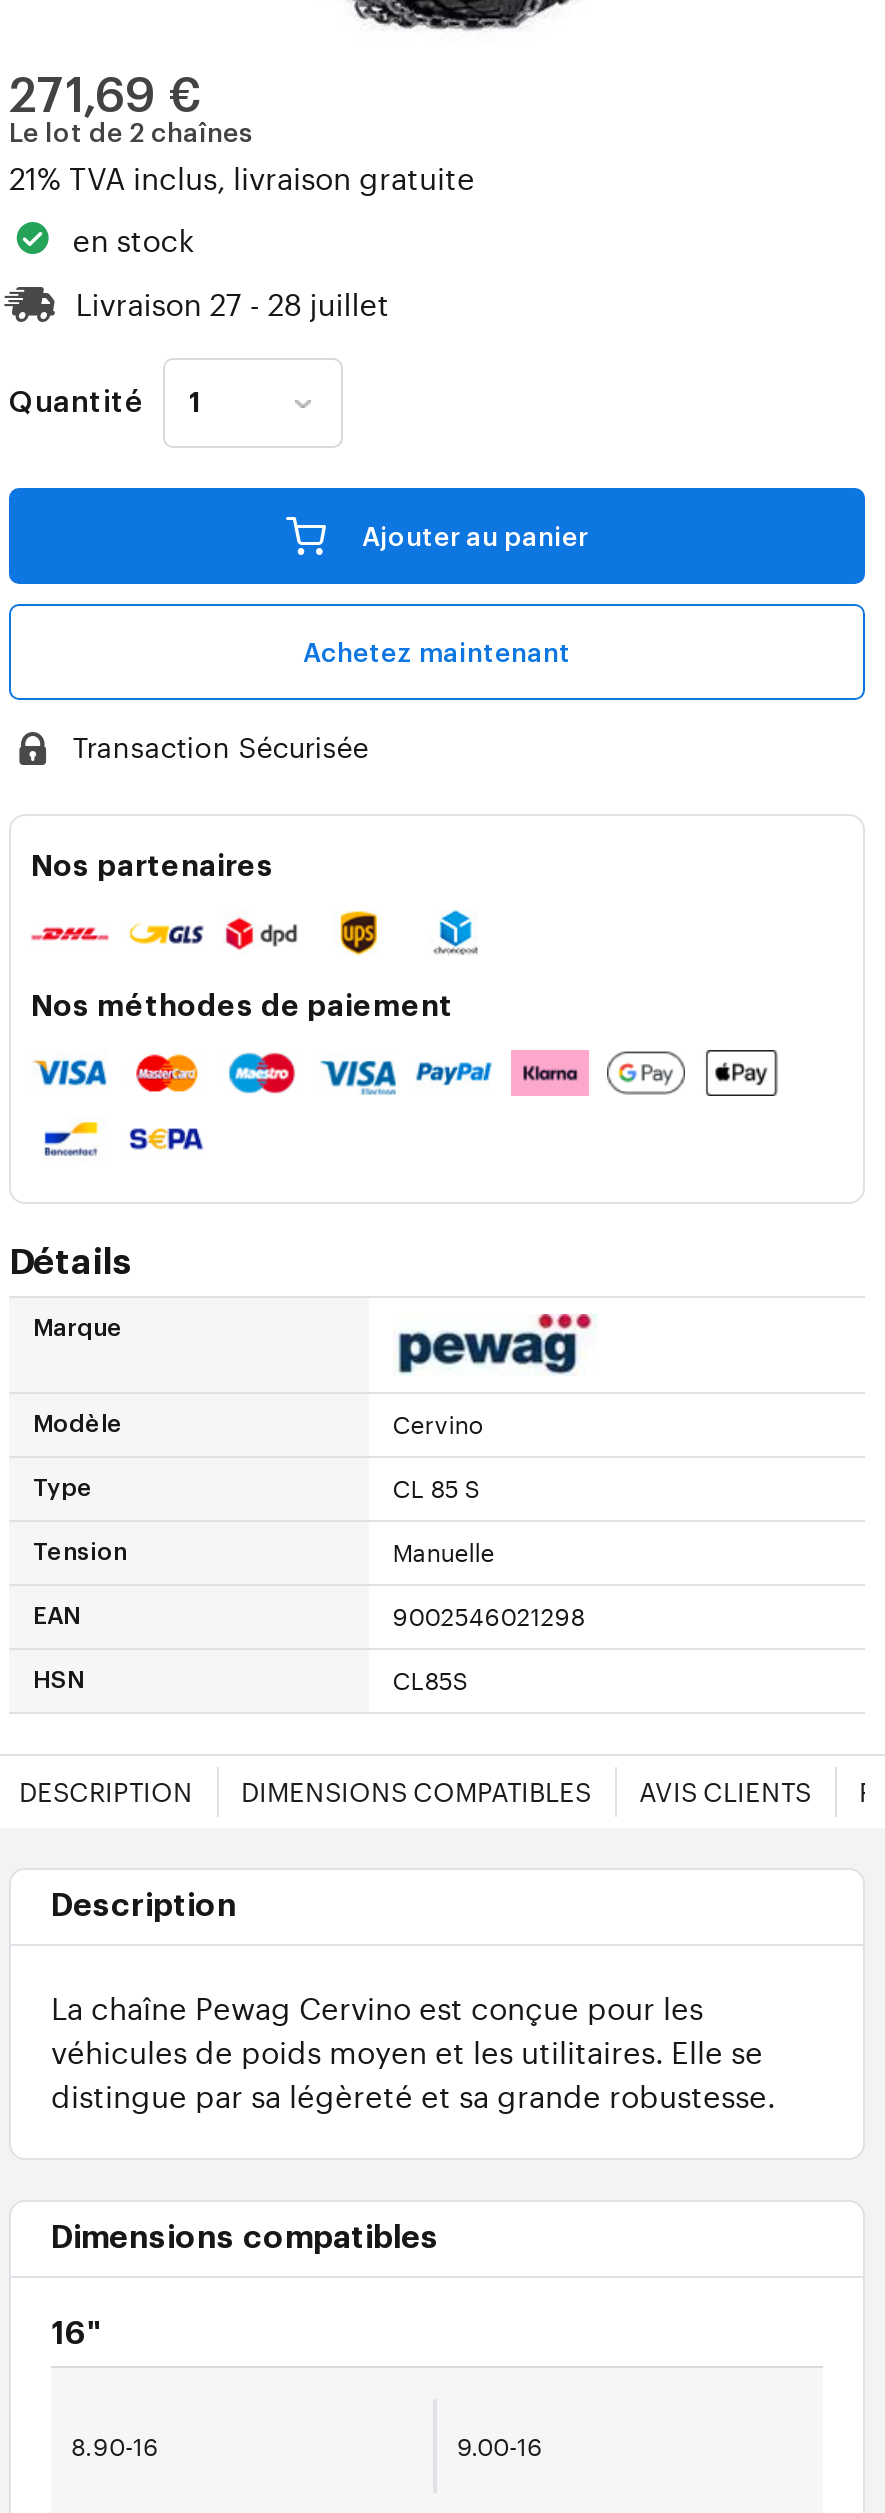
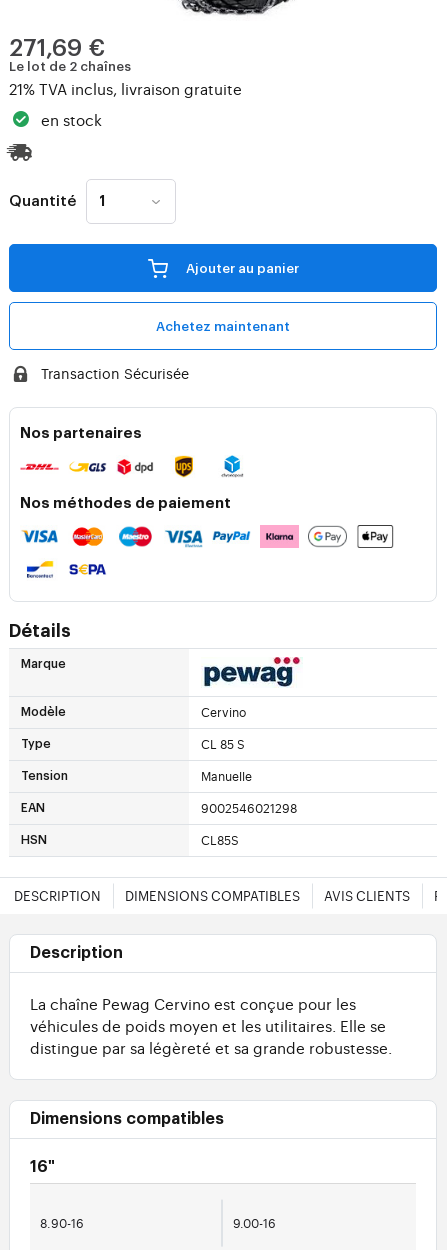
[75,282,389,324] Livraison 27 - 28 juillet -> none

